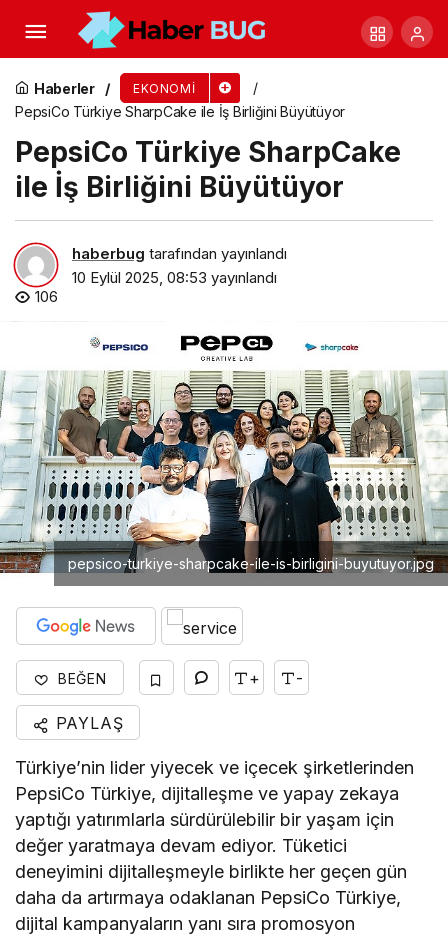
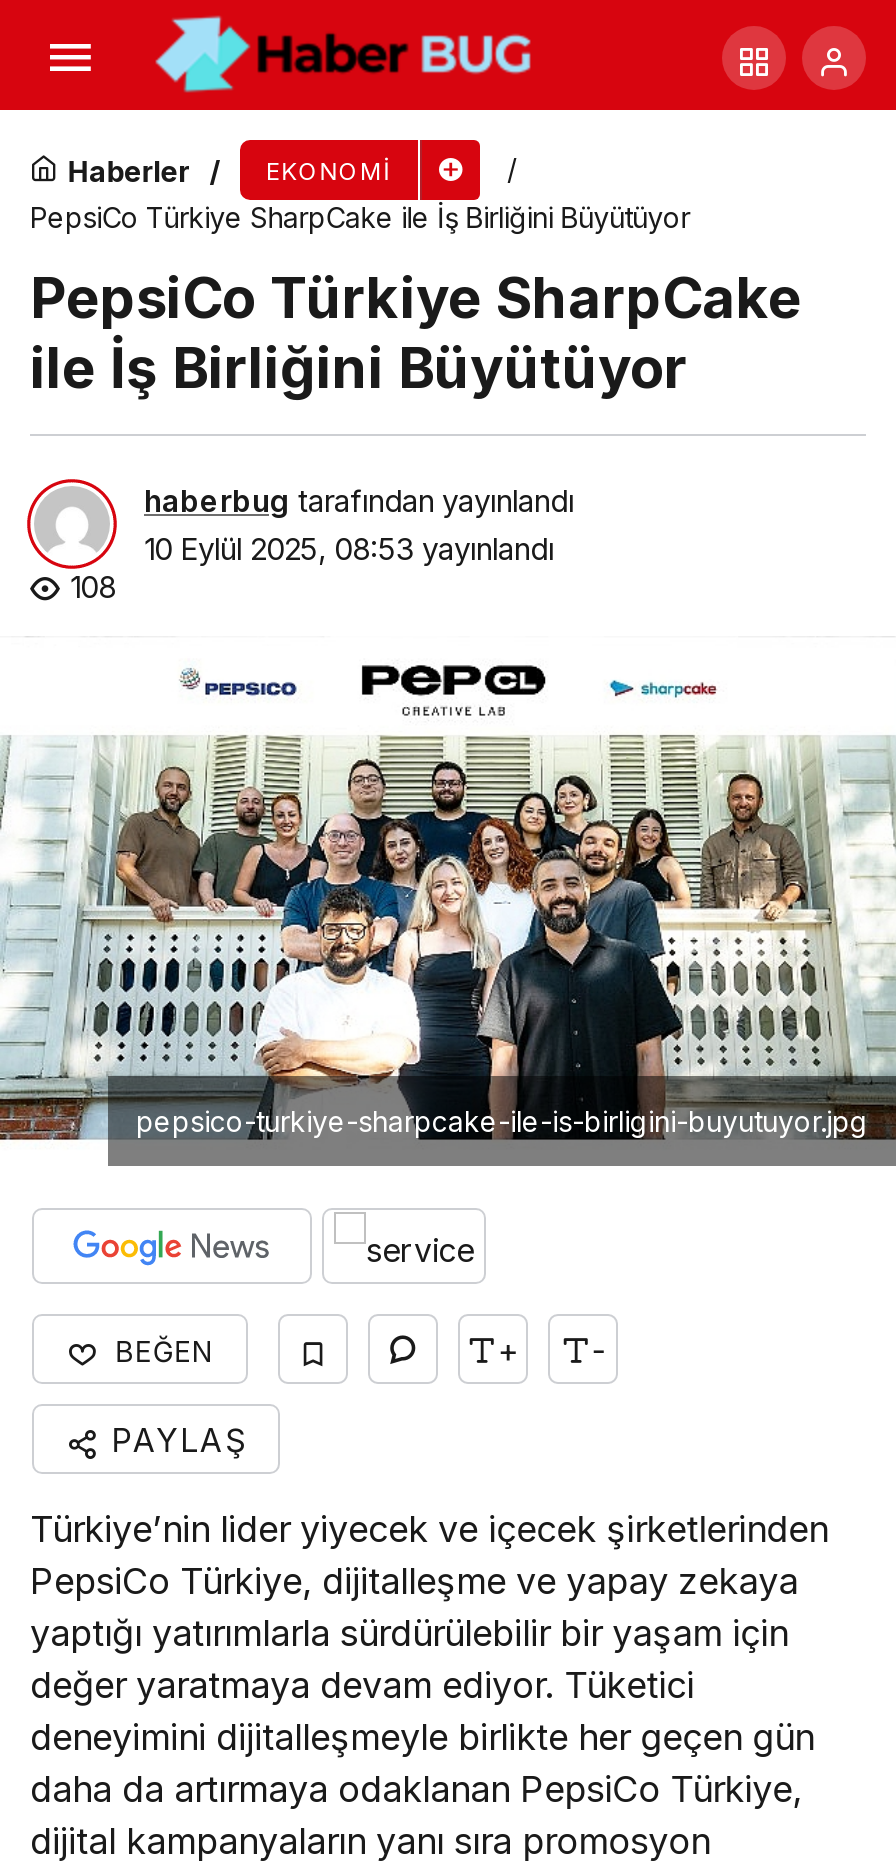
[35,286,58,305] 106 -> [70,567,116,605] 108

